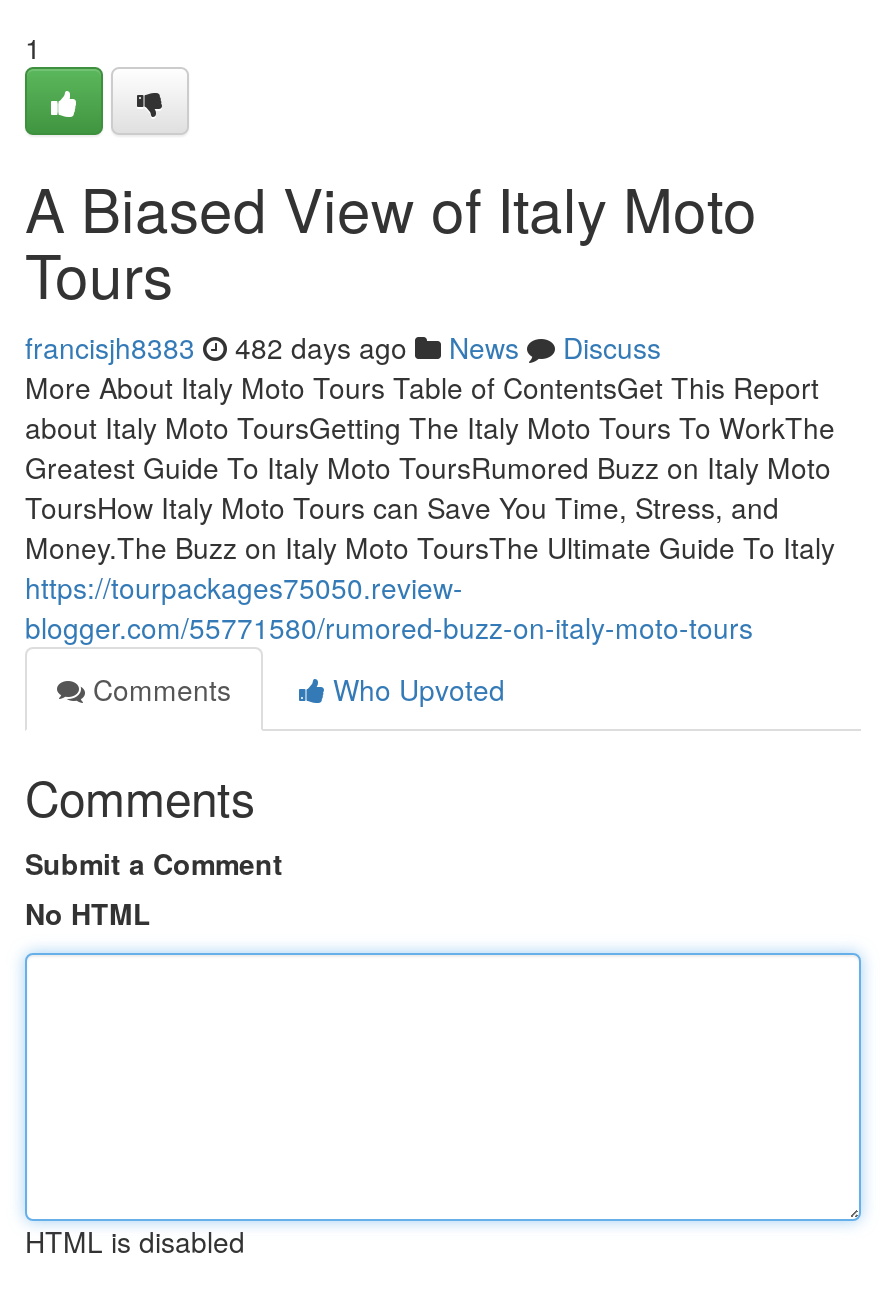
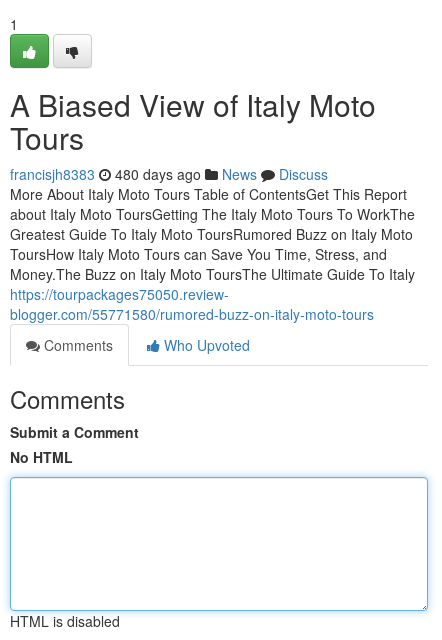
[25,327,661,367] francisjh8383 482 days ago News Discuss -> [10,164,328,184] francisjh8383 480 days ago News Discuss

